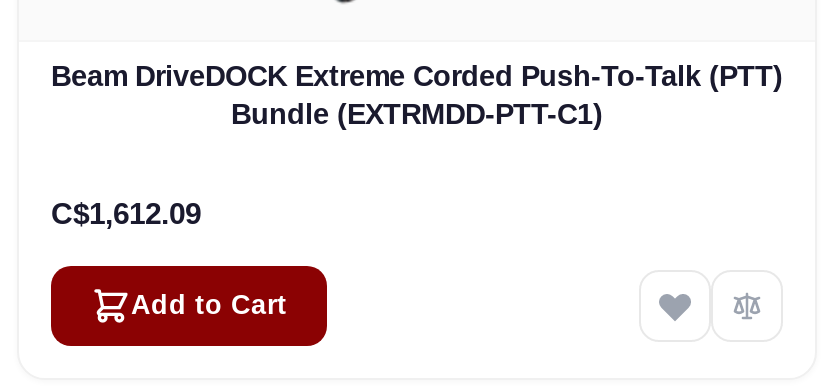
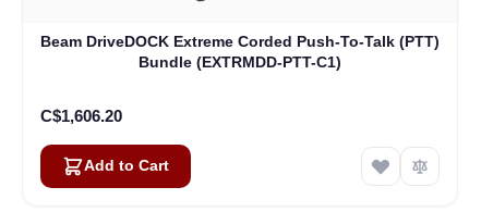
[51,195,201,229] C$1,612.09 -> [40,106,122,125] C$1,606.20

